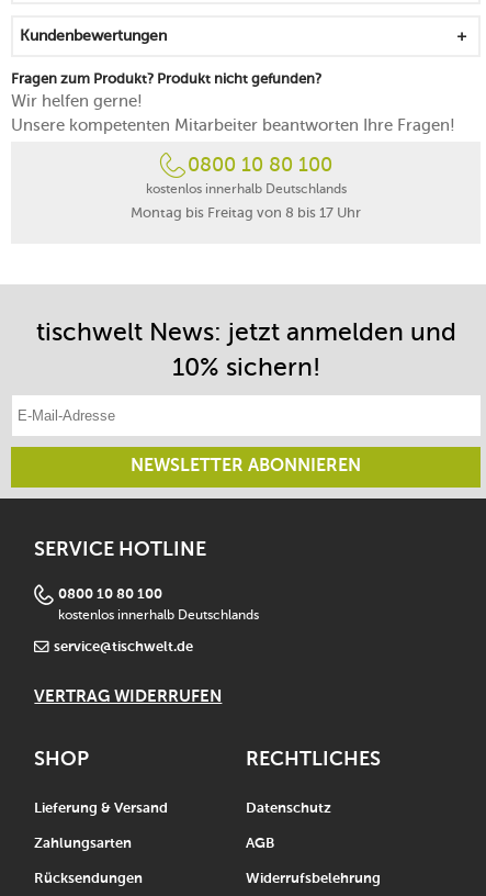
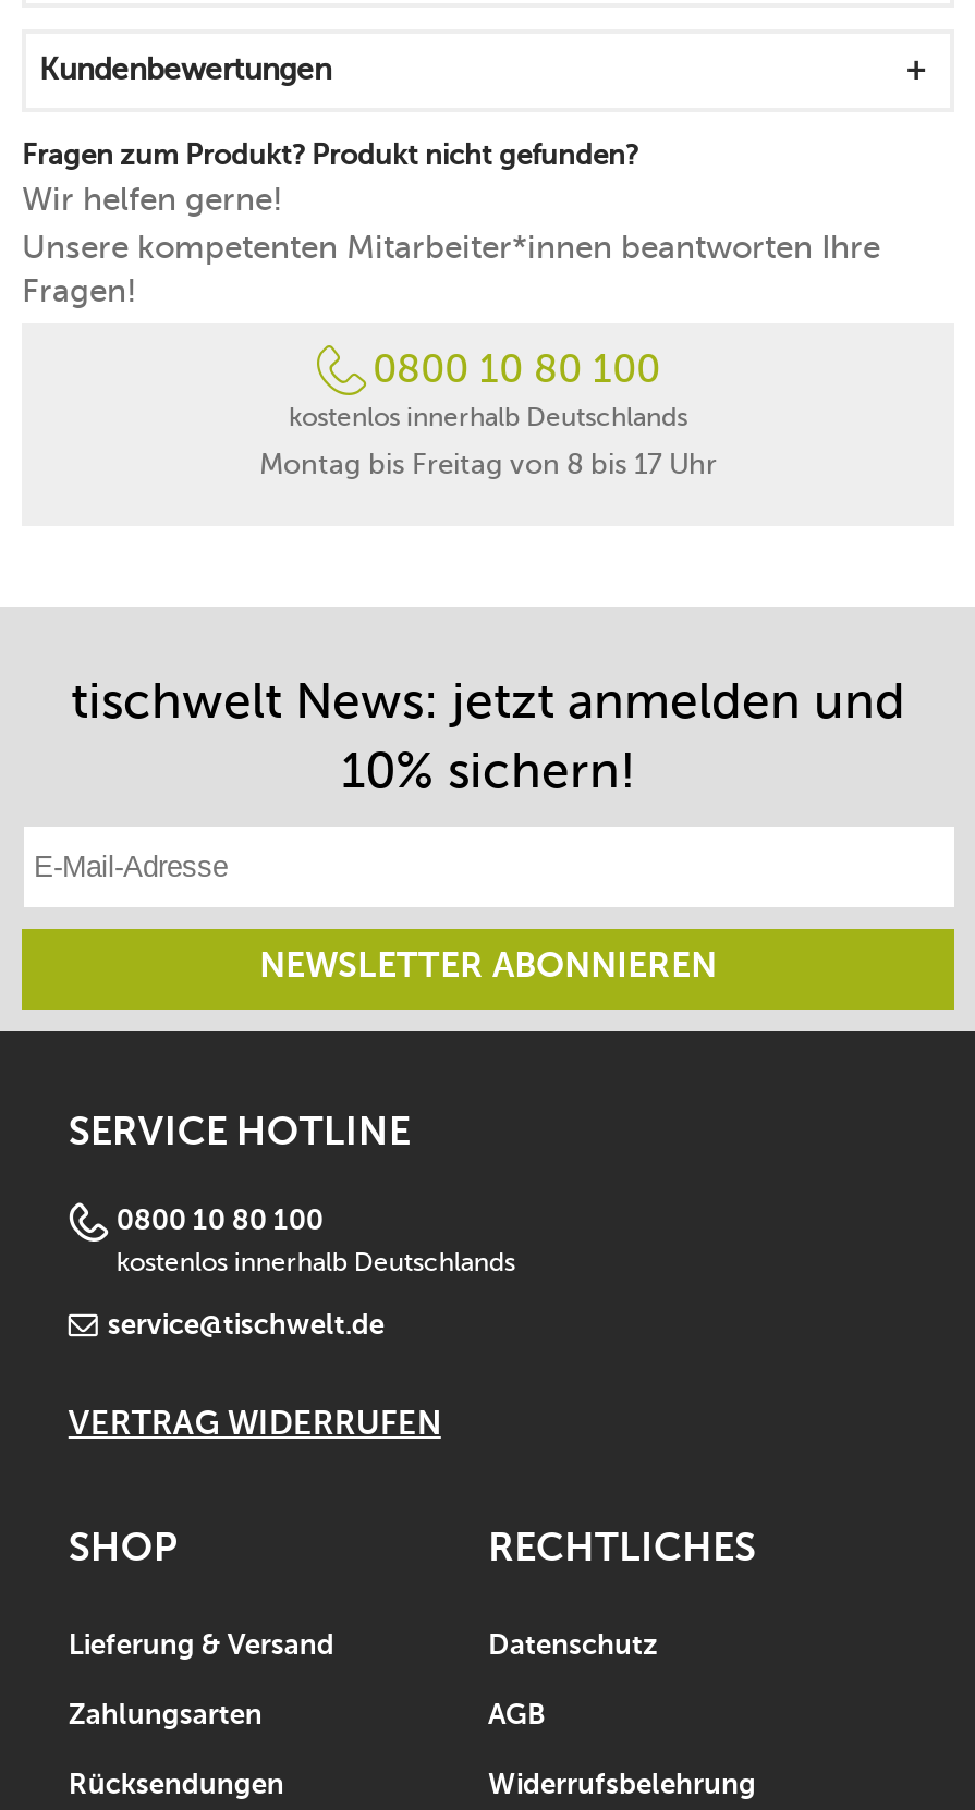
[11,115,455,135] Unsere kompetenten Mitarbeiter beantworten Ihre Fragen! -> [22,227,880,310] Unsere kompetenten Mitarbeiter*innen beantworten Ihre | Fragen!

